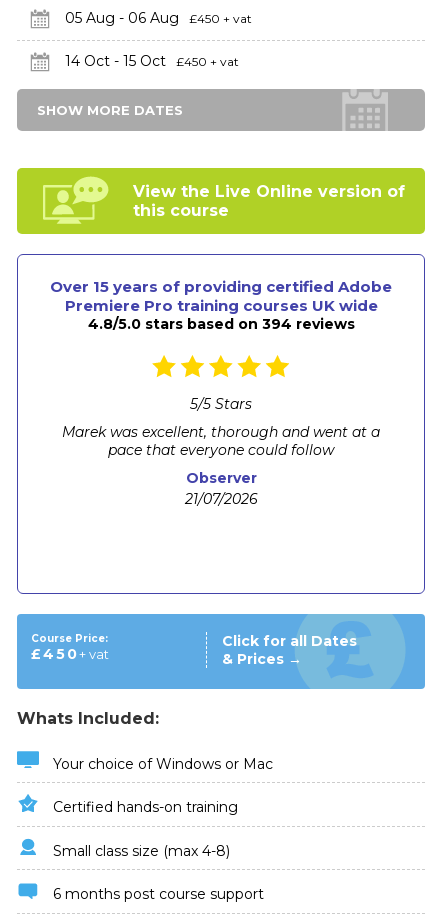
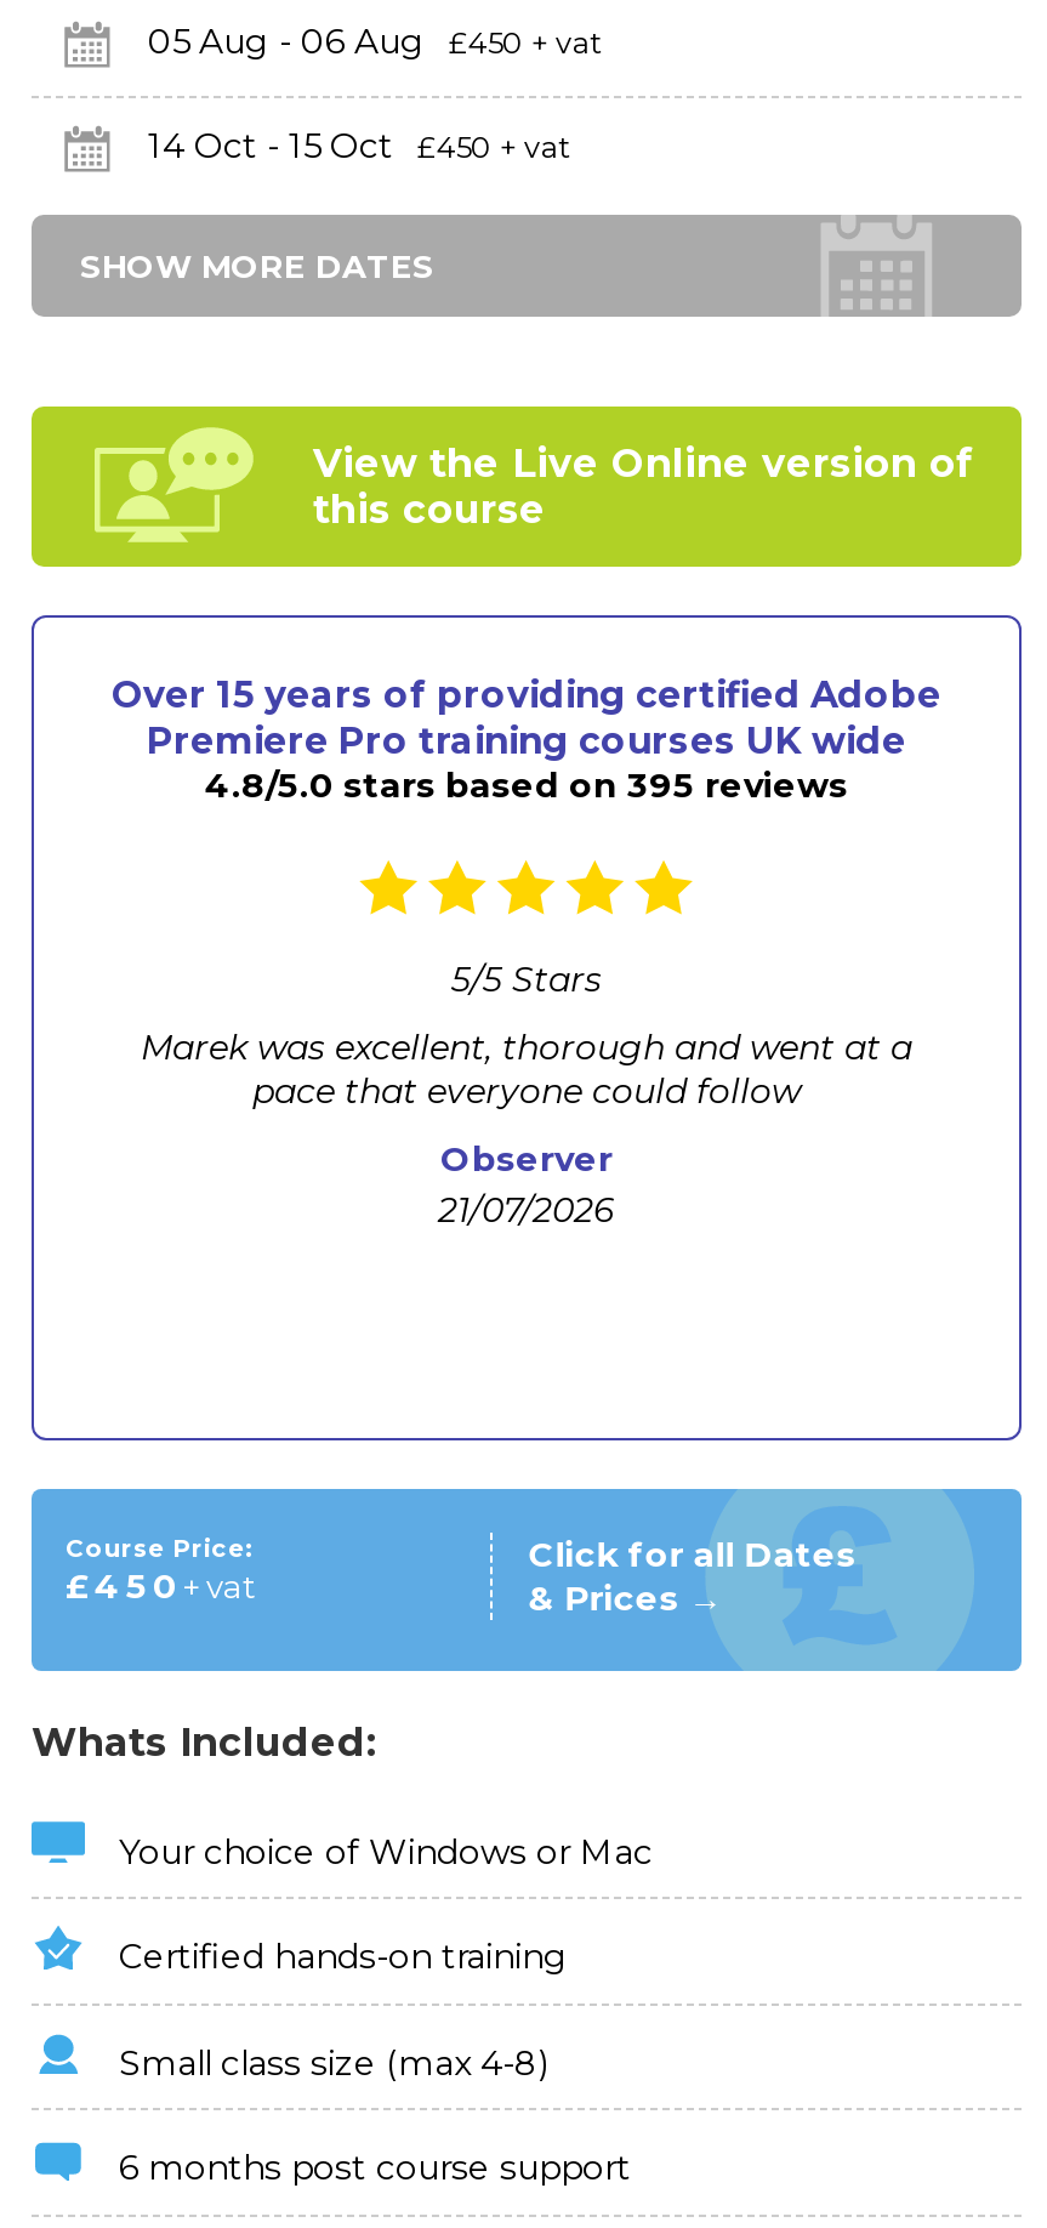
[87,314,354,332] 4.8/5.0 stars based on 394 reviews -> [205,762,848,806] 4.8/5.0 stars based on 395 reviews

